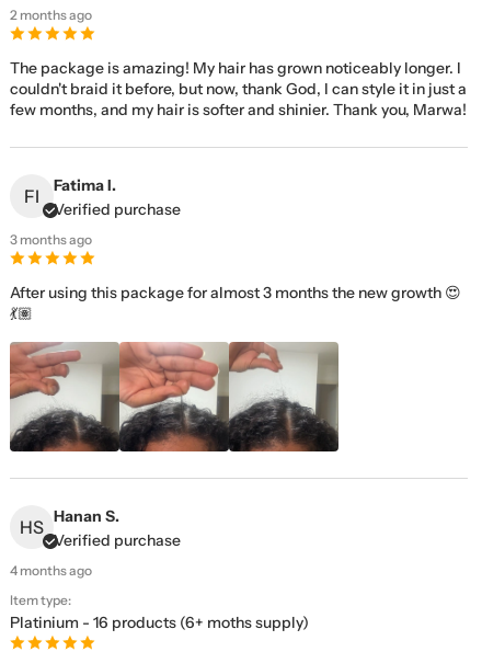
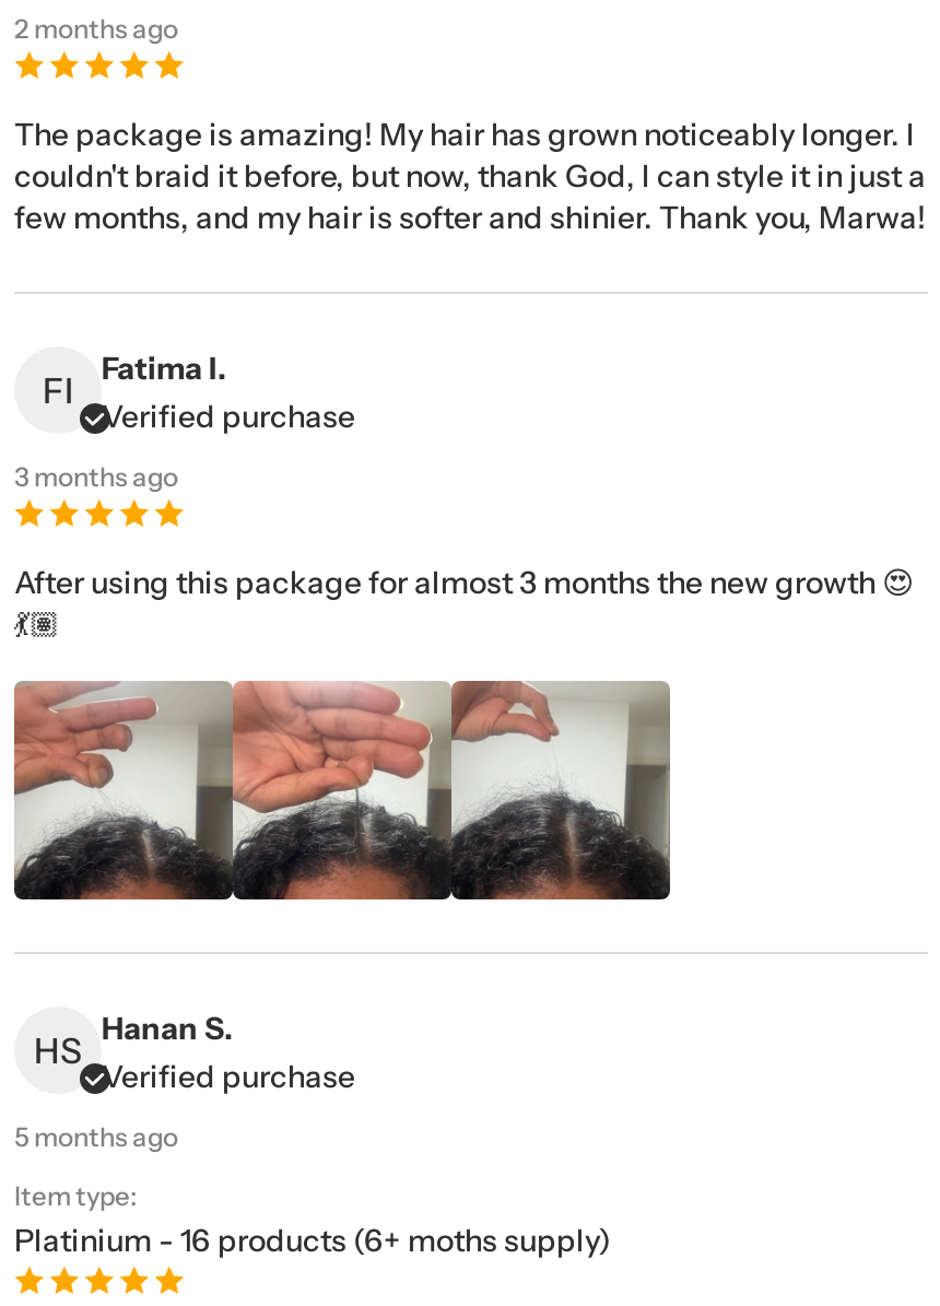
[10,562,92,579] 4 months ago -> [14,1120,178,1153] 5 months ago

